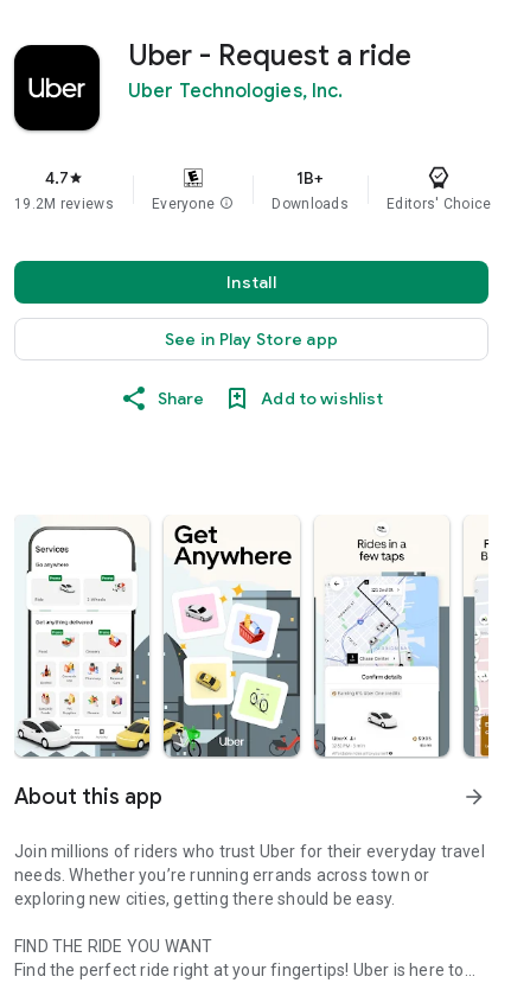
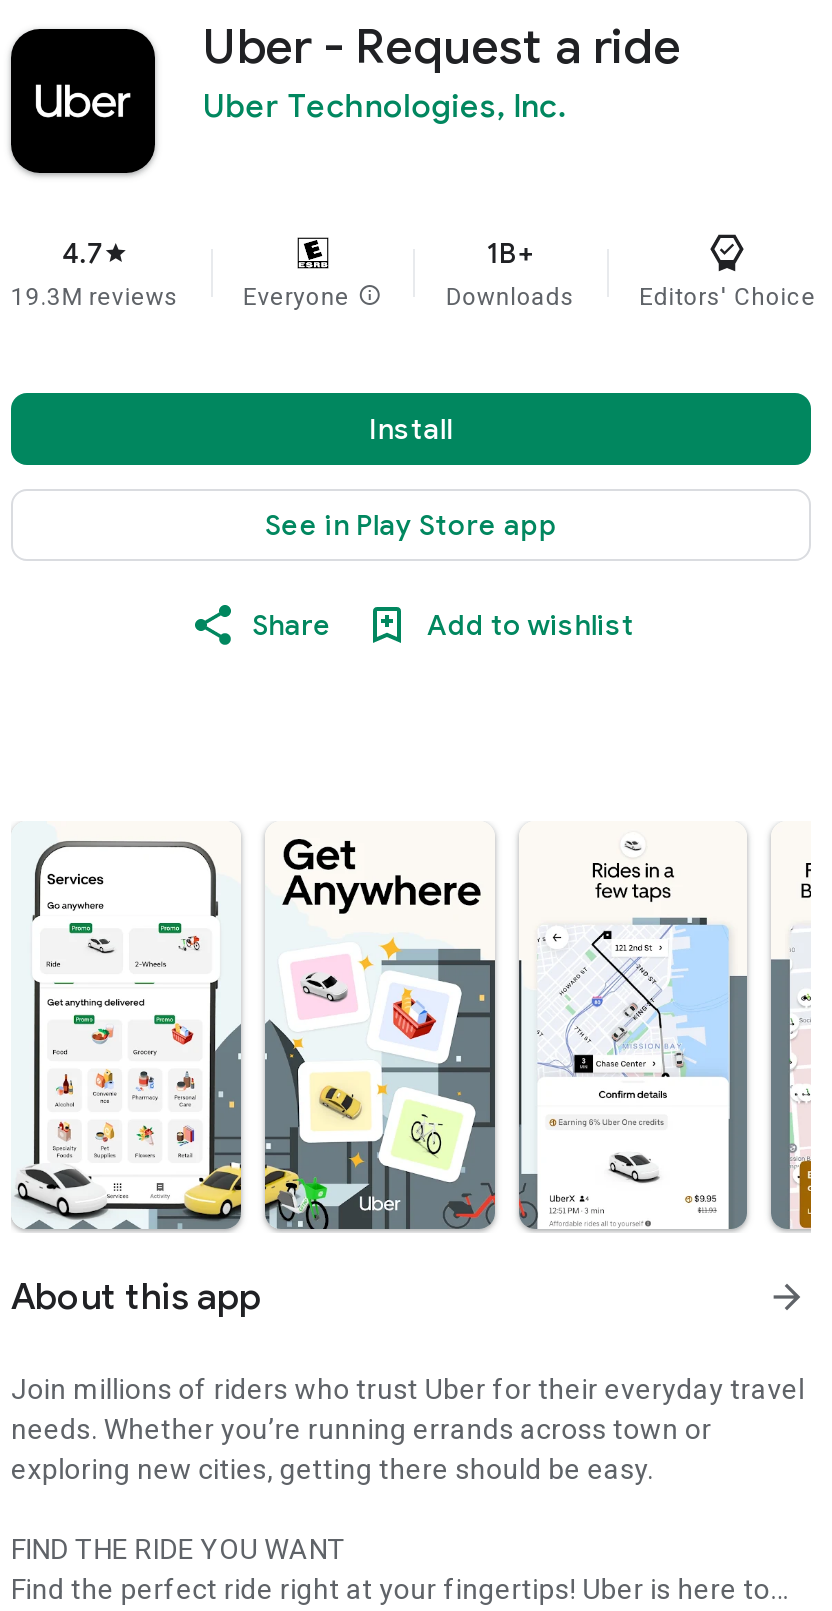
[14,196,114,212] 19.2M reviews -> [11,283,179,311] 19.3M reviews

